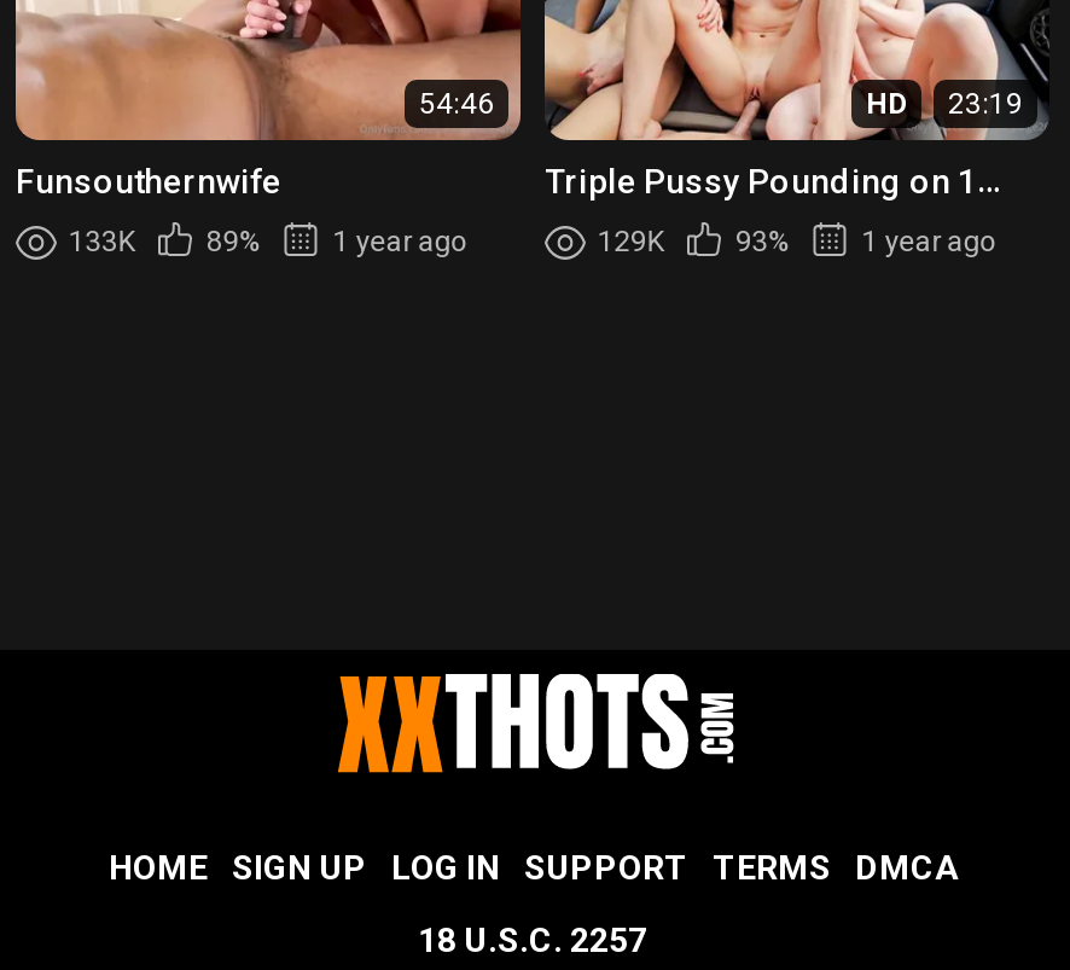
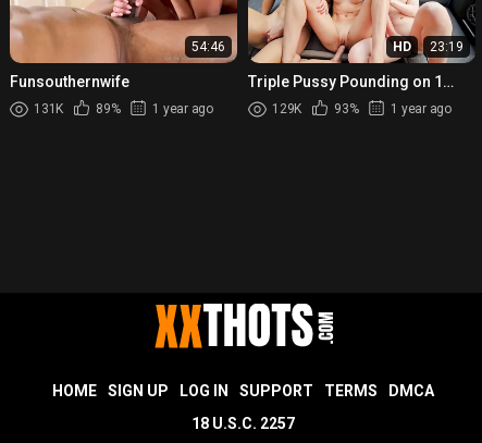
[69,224,134,258] 133K -> [34,101,63,116] 131K

